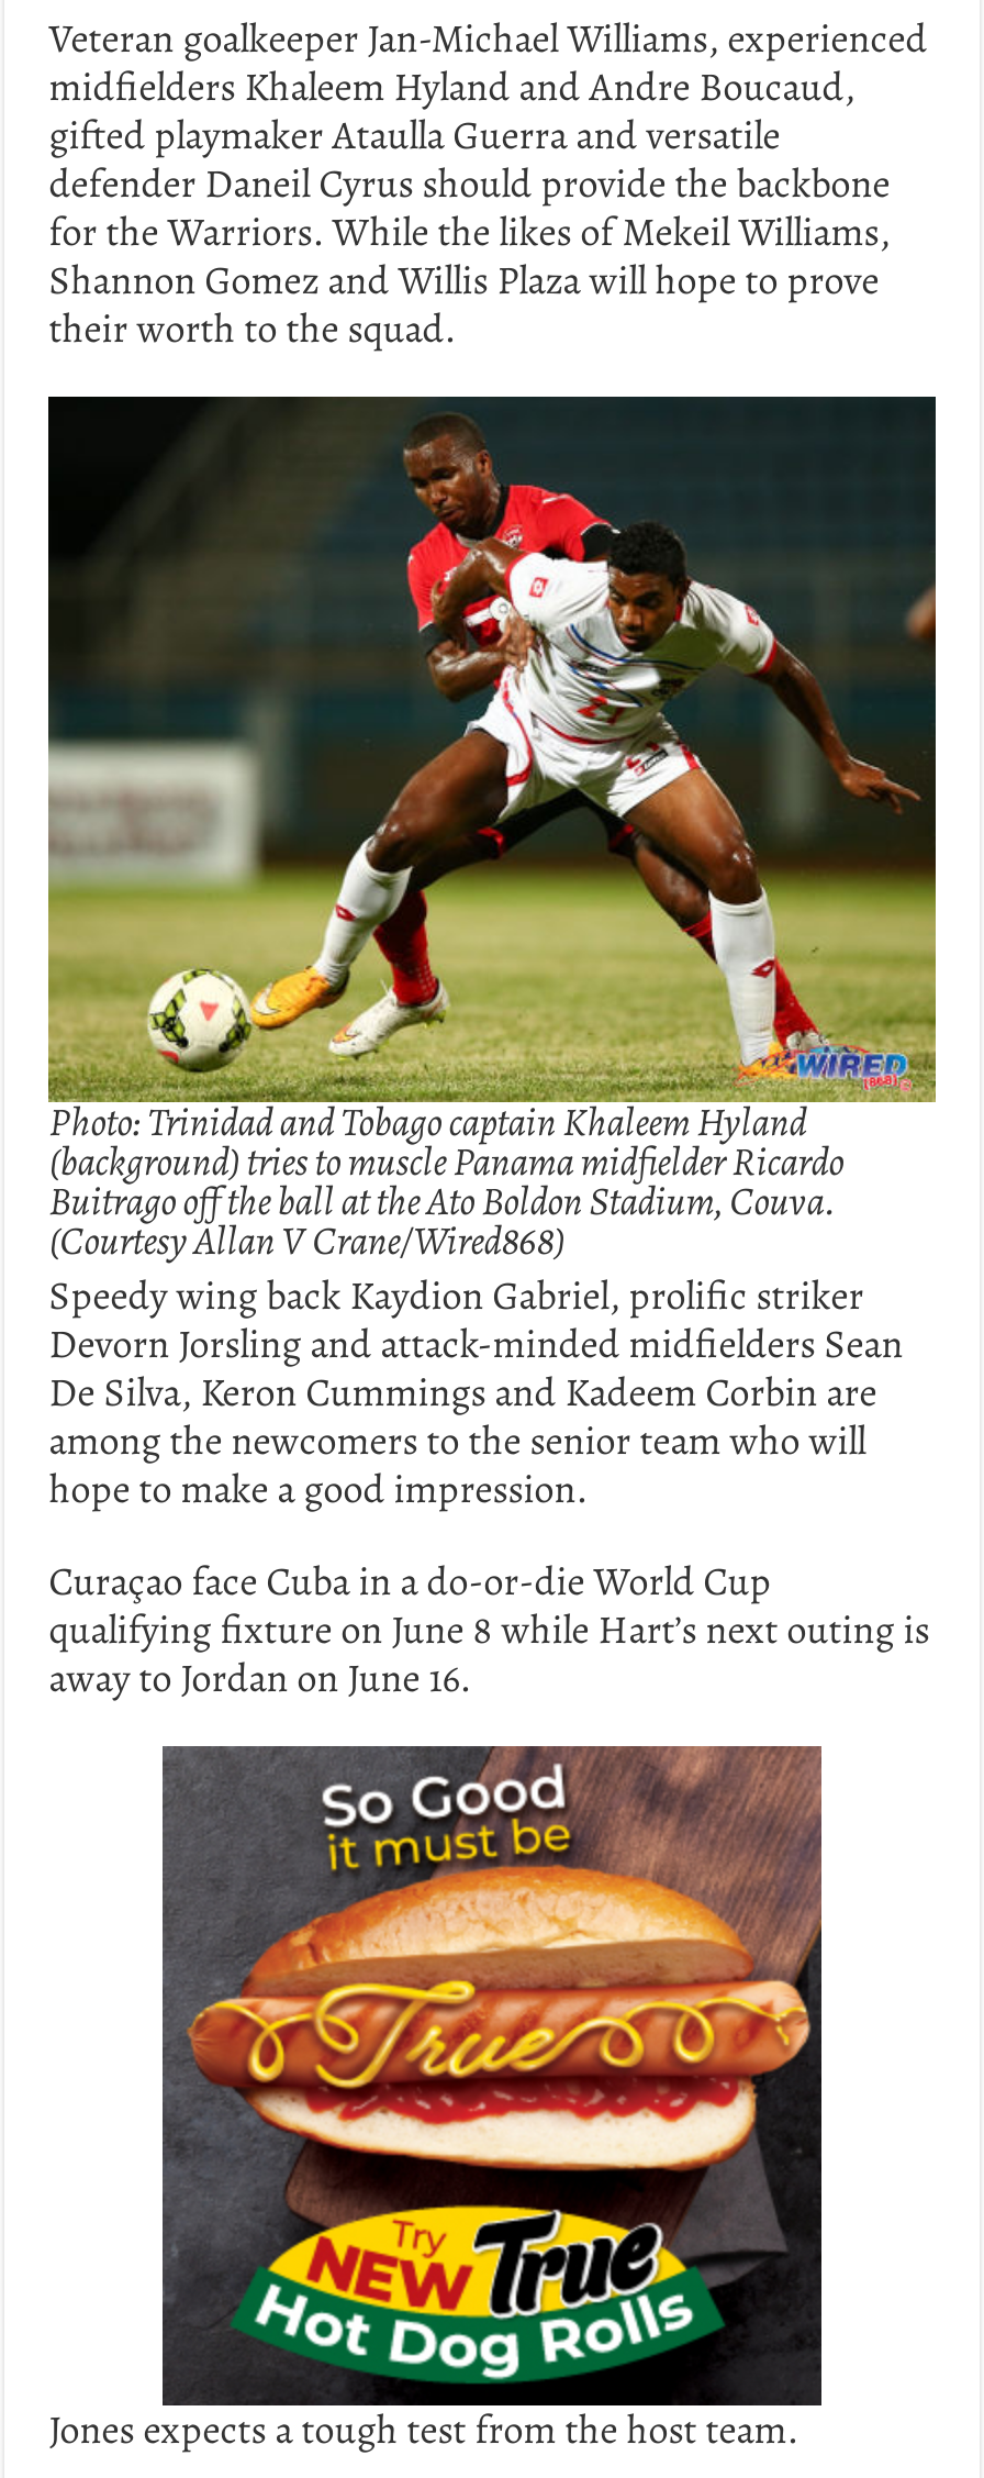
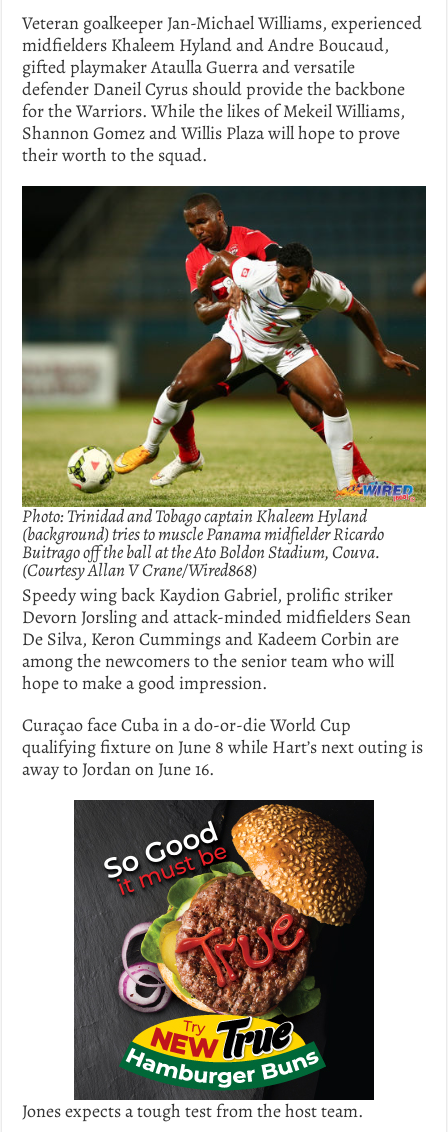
[163,1744,824,2403] [image] -> [75,799,375,1098] [image]

